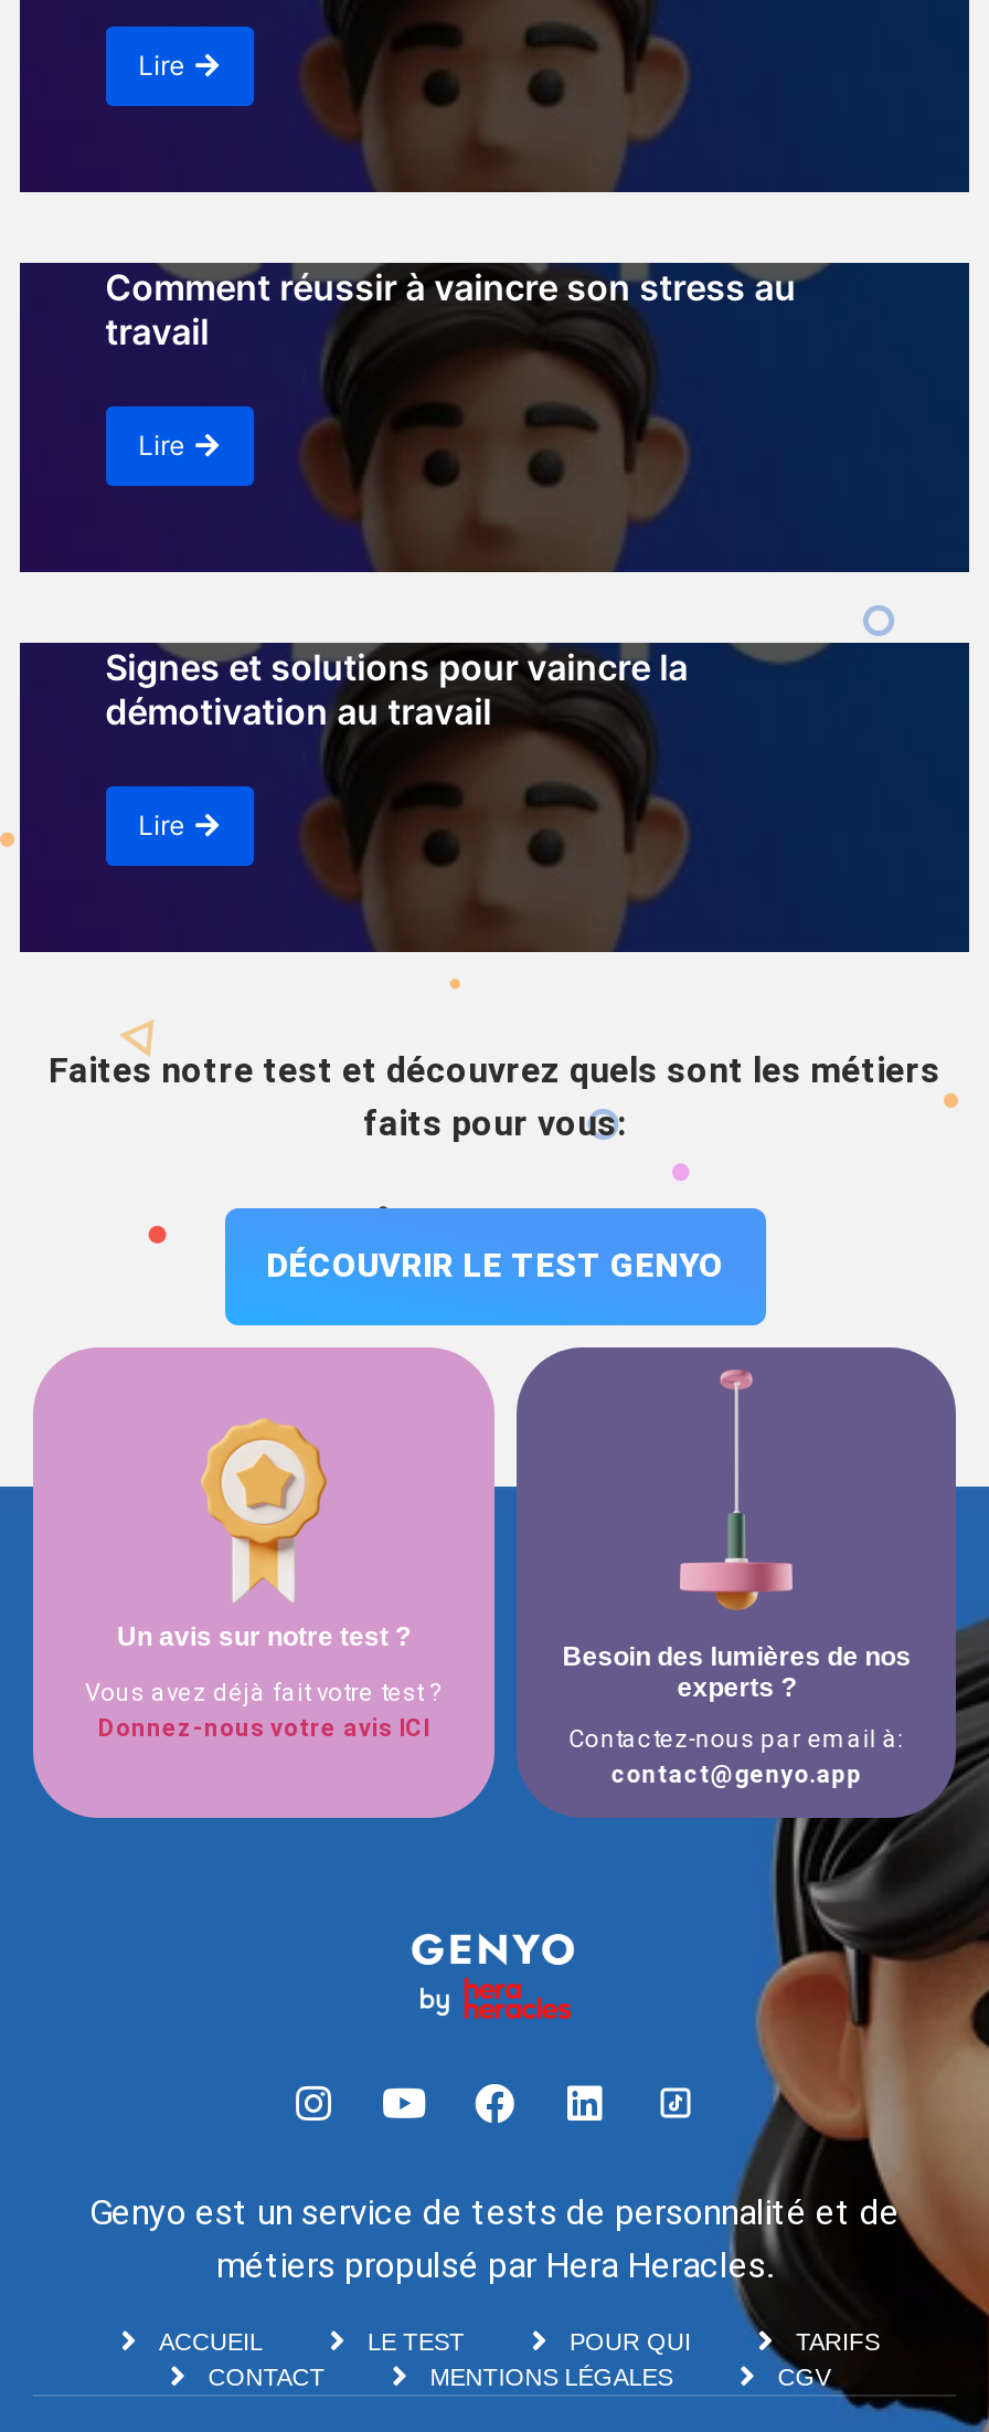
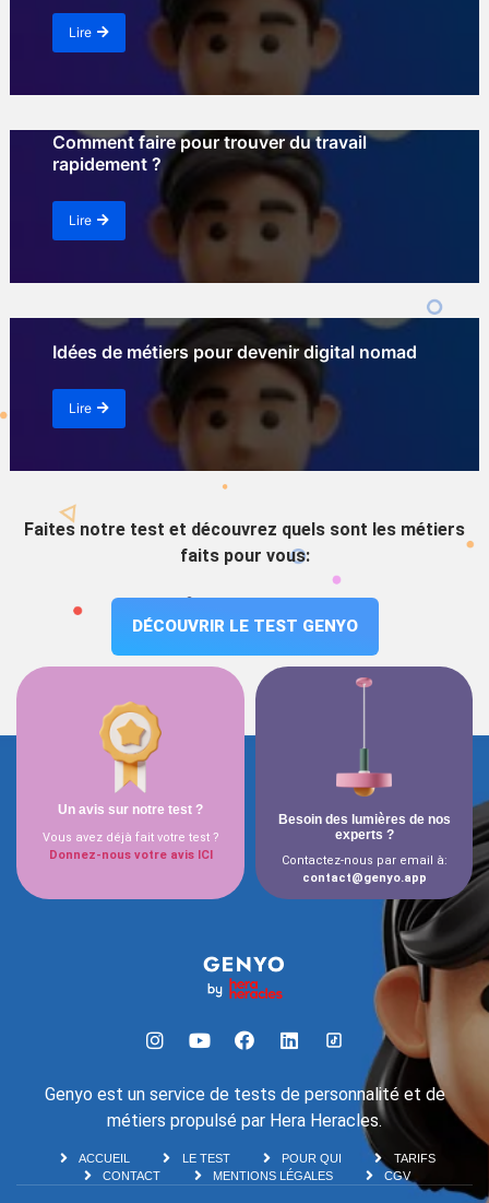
[105,266,796,354] Comment réussir à vaincre son stress au | travail -> [52,131,366,175] Comment faire pour trouver du travail | rapidement ?
[105,646,688,734] Signes et solutions pour vaincre la | démotivation au travail -> [52,341,417,363] Idées de métiers pour devenir digital nomad

